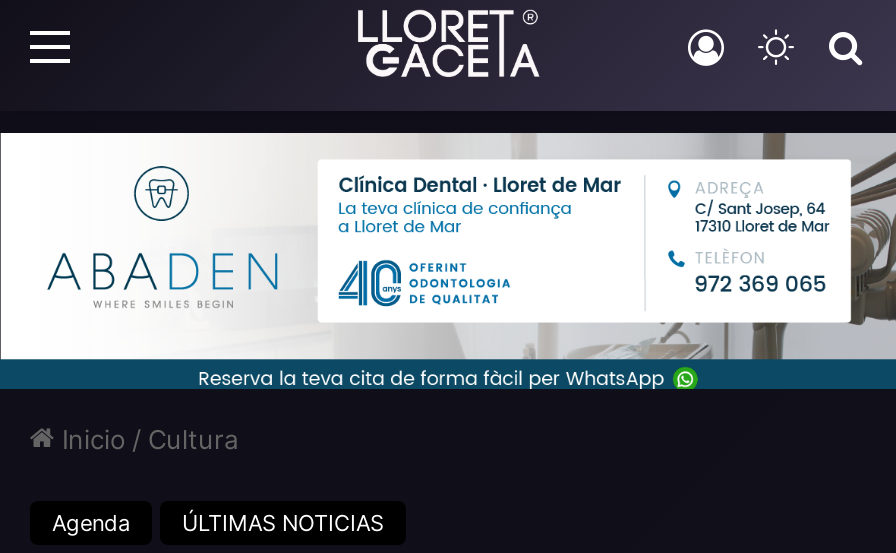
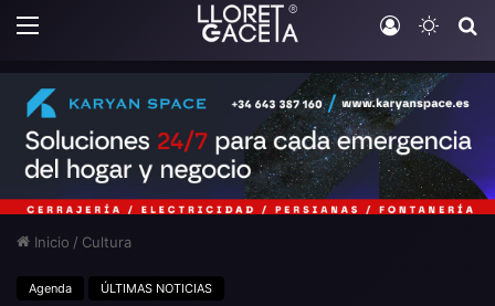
[6,131,890,391] [image] -> [3,73,492,215] [image]

